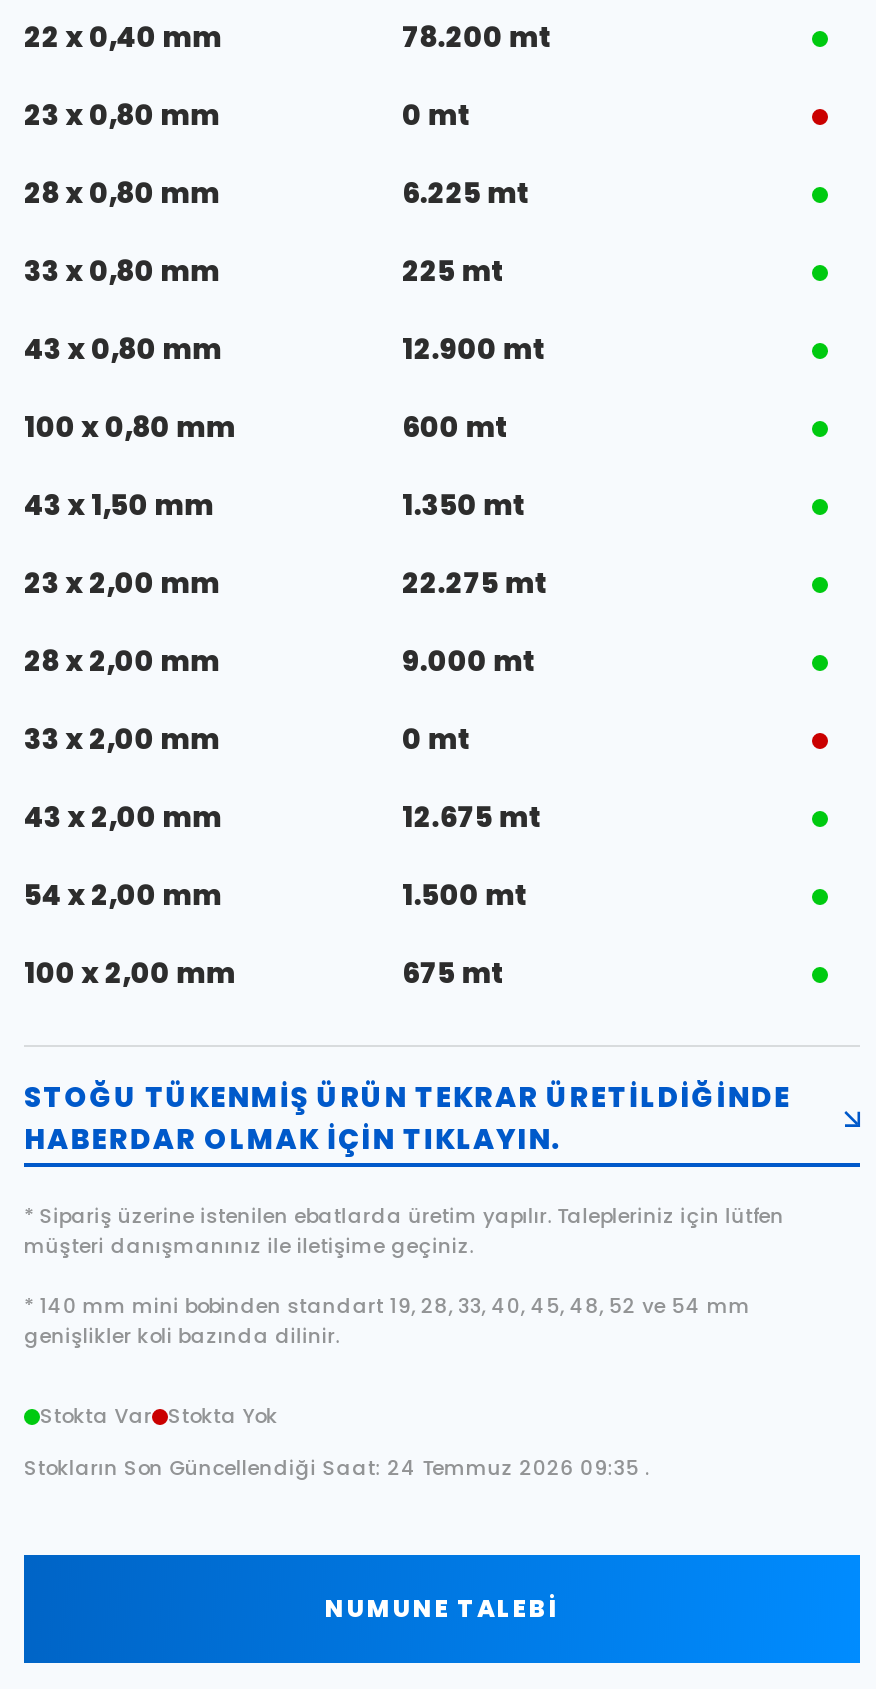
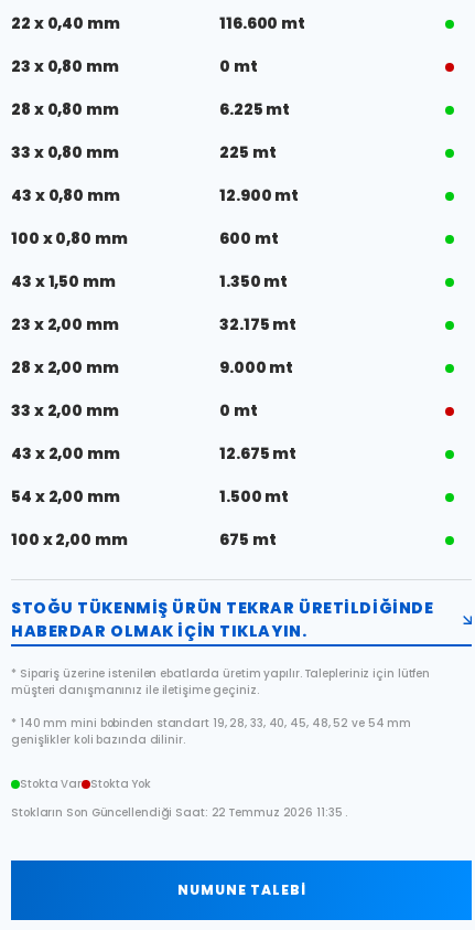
[402,17,552,57] 78.200 mt -> [219,12,305,34] 116.600 mt
[402,563,548,603] 22.275 mt -> [219,313,297,335] 32.175 mt
[24,1455,649,1483] Stokların Son Güncellendiği Saat: 24 Temmuz 2026 09:35 . -> [11,805,348,821] Stokların Son Güncellendiği Saat: 22 Temmuz 2026 11:35 .

